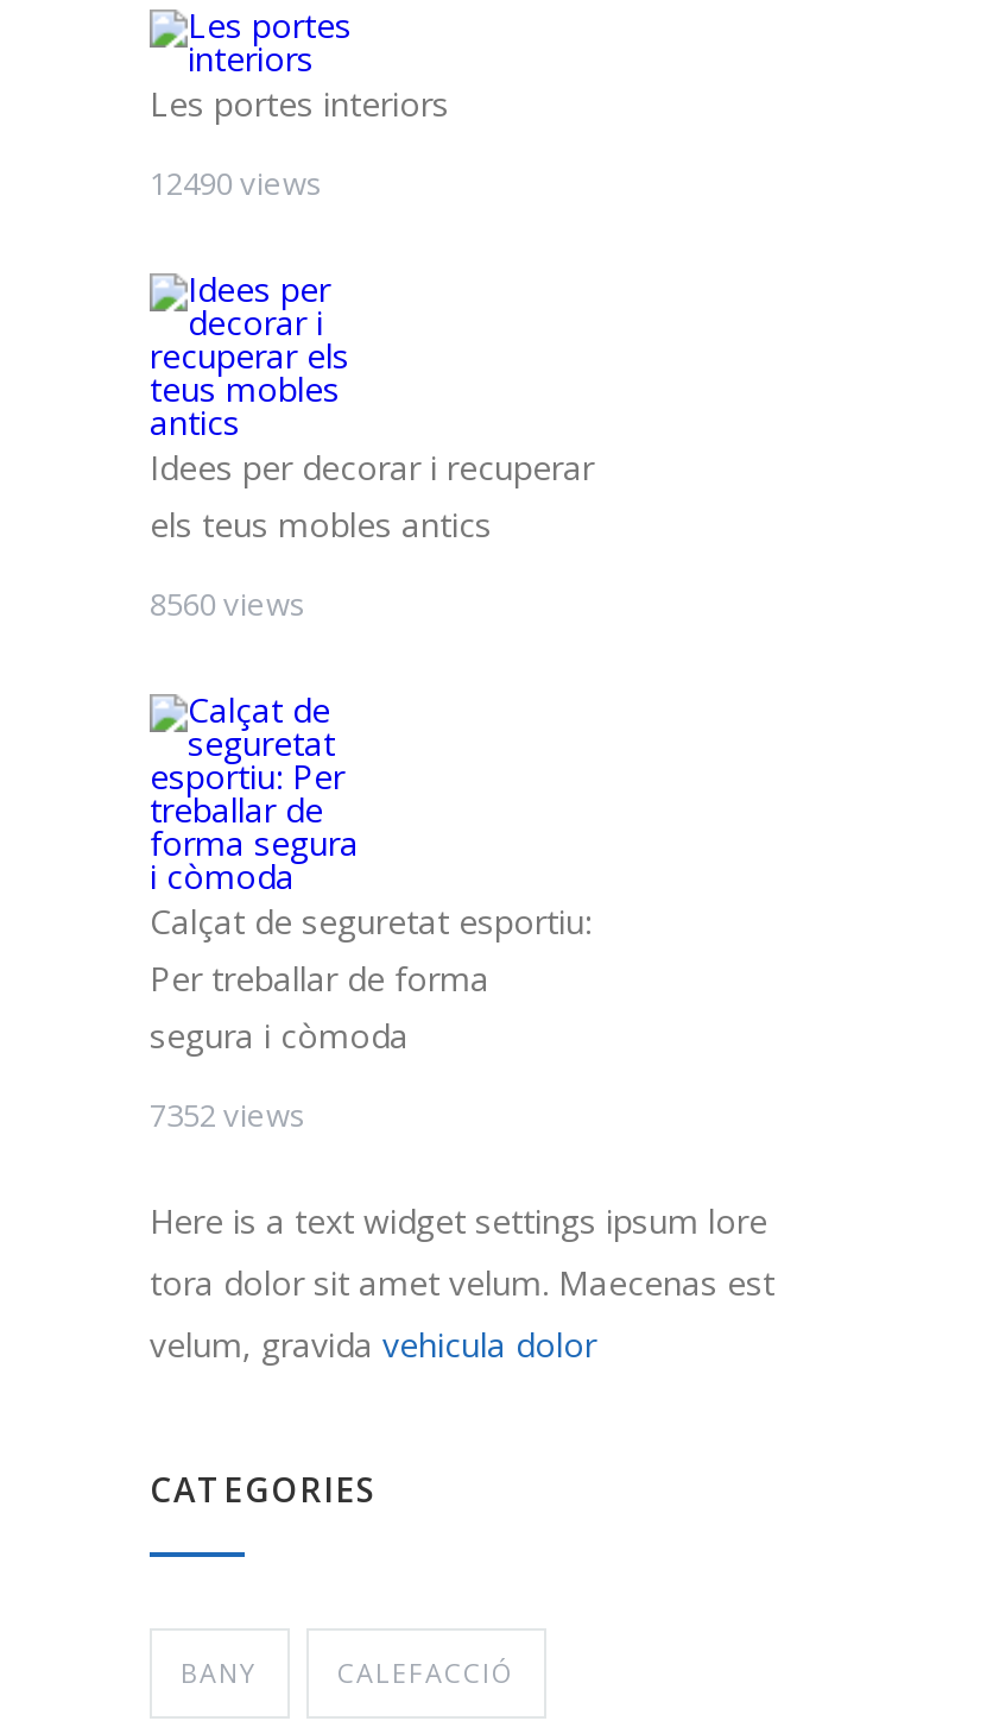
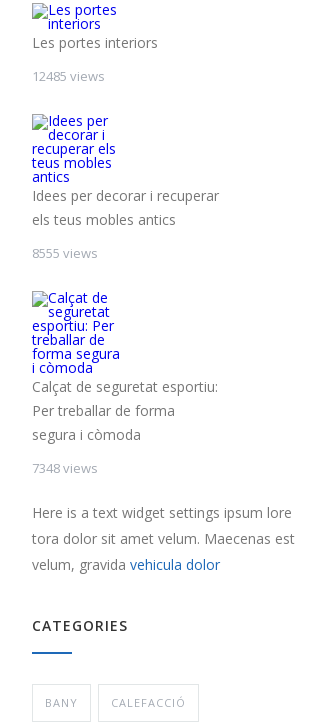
[150,162,323,205] 12490 views -> [32,67,105,85] 12485 views
[150,583,306,626] 8560 views -> [32,244,98,262] 8555 views
[150,1094,306,1137] 7352 views -> [32,459,98,477] 7348 views

